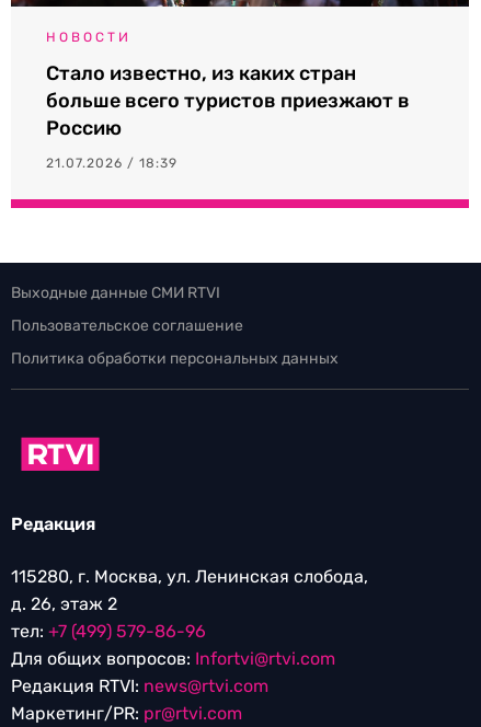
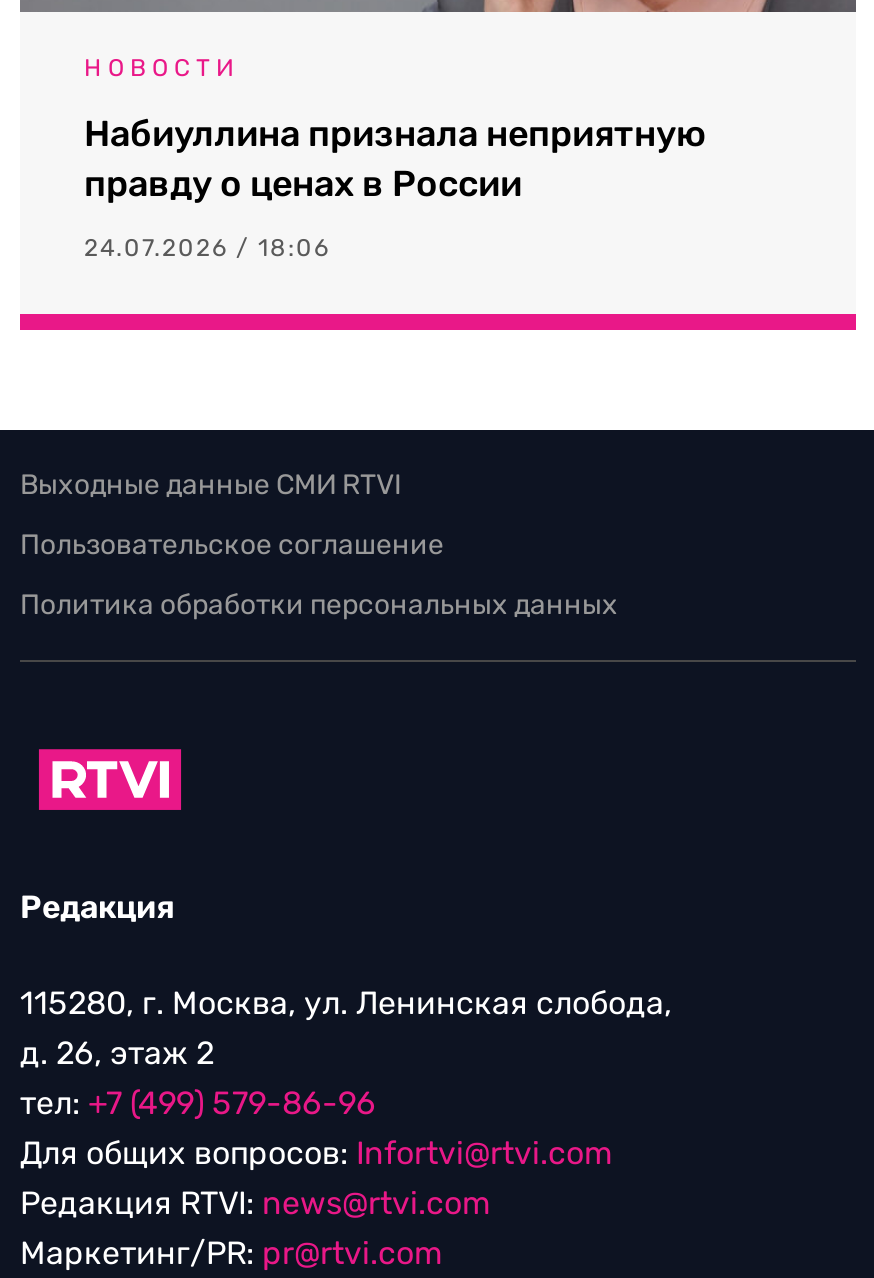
[46,61,410,140] Стало известно, из каких стран | больше всего туристов приезжают в | Россию -> [84,112,706,206] Набиуллина признала неприятную | правду о ценах в России
[46,156,177,171] 21.07.2026 / 18:39 -> [84,234,330,262] 24.07.2026 / 18:06

